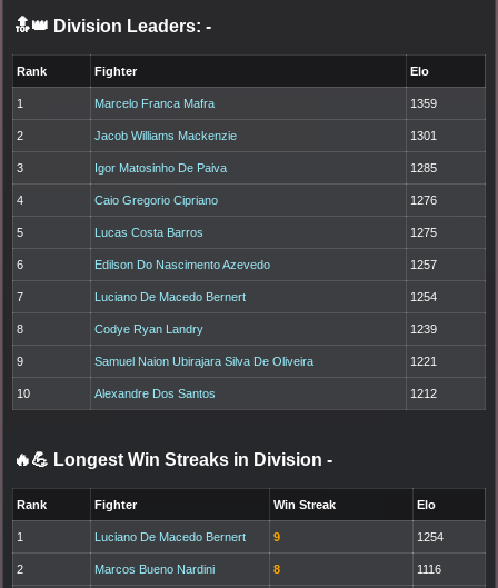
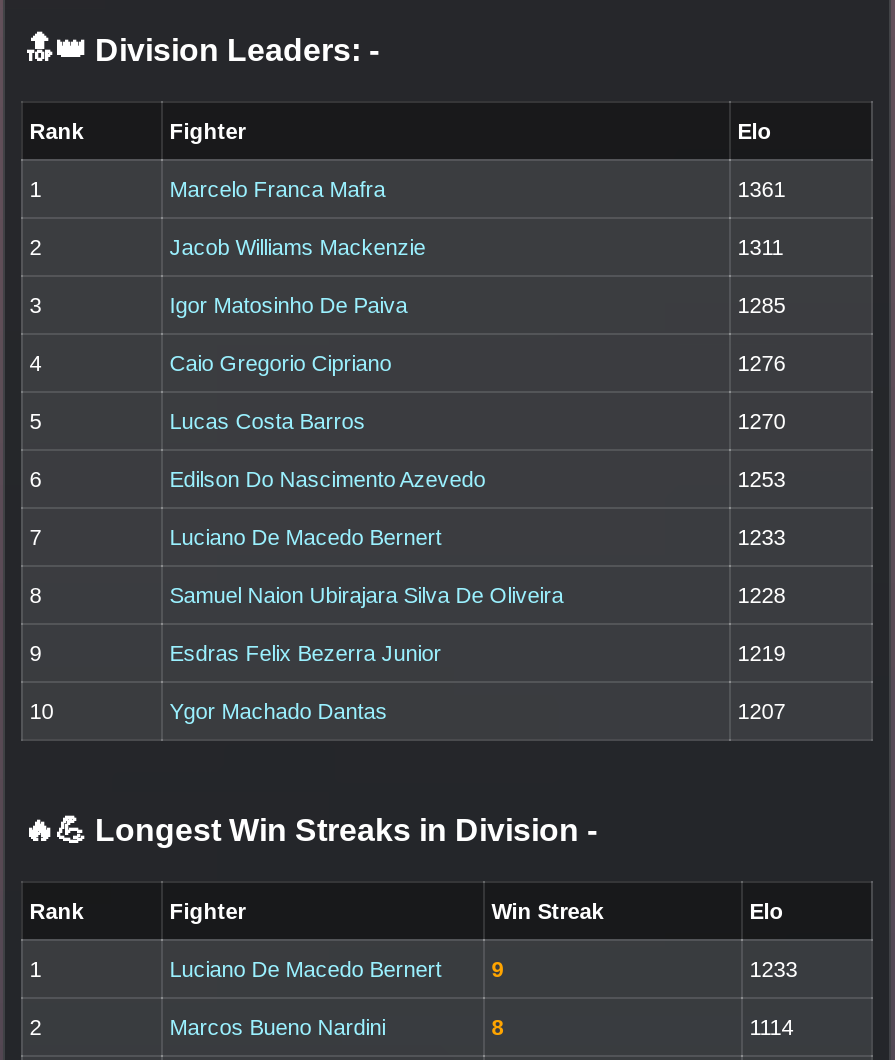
[410,97,437,110] 1359 -> [737,177,785,201] 1361
[410,129,437,142] 1301 -> [737,235,783,259] 1311
[410,226,437,239] 1275 -> [737,409,785,433] 1270
[410,258,437,271] 1257 -> [737,467,785,491] 1253
[410,290,437,304] 1254 -> [737,525,785,549] 1233
[95,322,437,336] Codye Ryan Landry | 1239 -> [737,583,785,607] 1228
moved [95,355,314,368] -> [169,583,563,607]: Samuel Naion Ubirajara Silva De Oliveira
[410,355,437,368] 1221 -> [169,641,785,665] Esdras Felix Bezerra Junior | 1219
[95,387,437,400] Alexandre Dos Santos | 1212 -> [169,699,785,723] Ygor Machado Dantas | 1207
[417,530,444,544] 1254 -> [749,957,797,981] 1233
[417,563,442,576] 1116 -> [749,1015,793,1039] 1114

